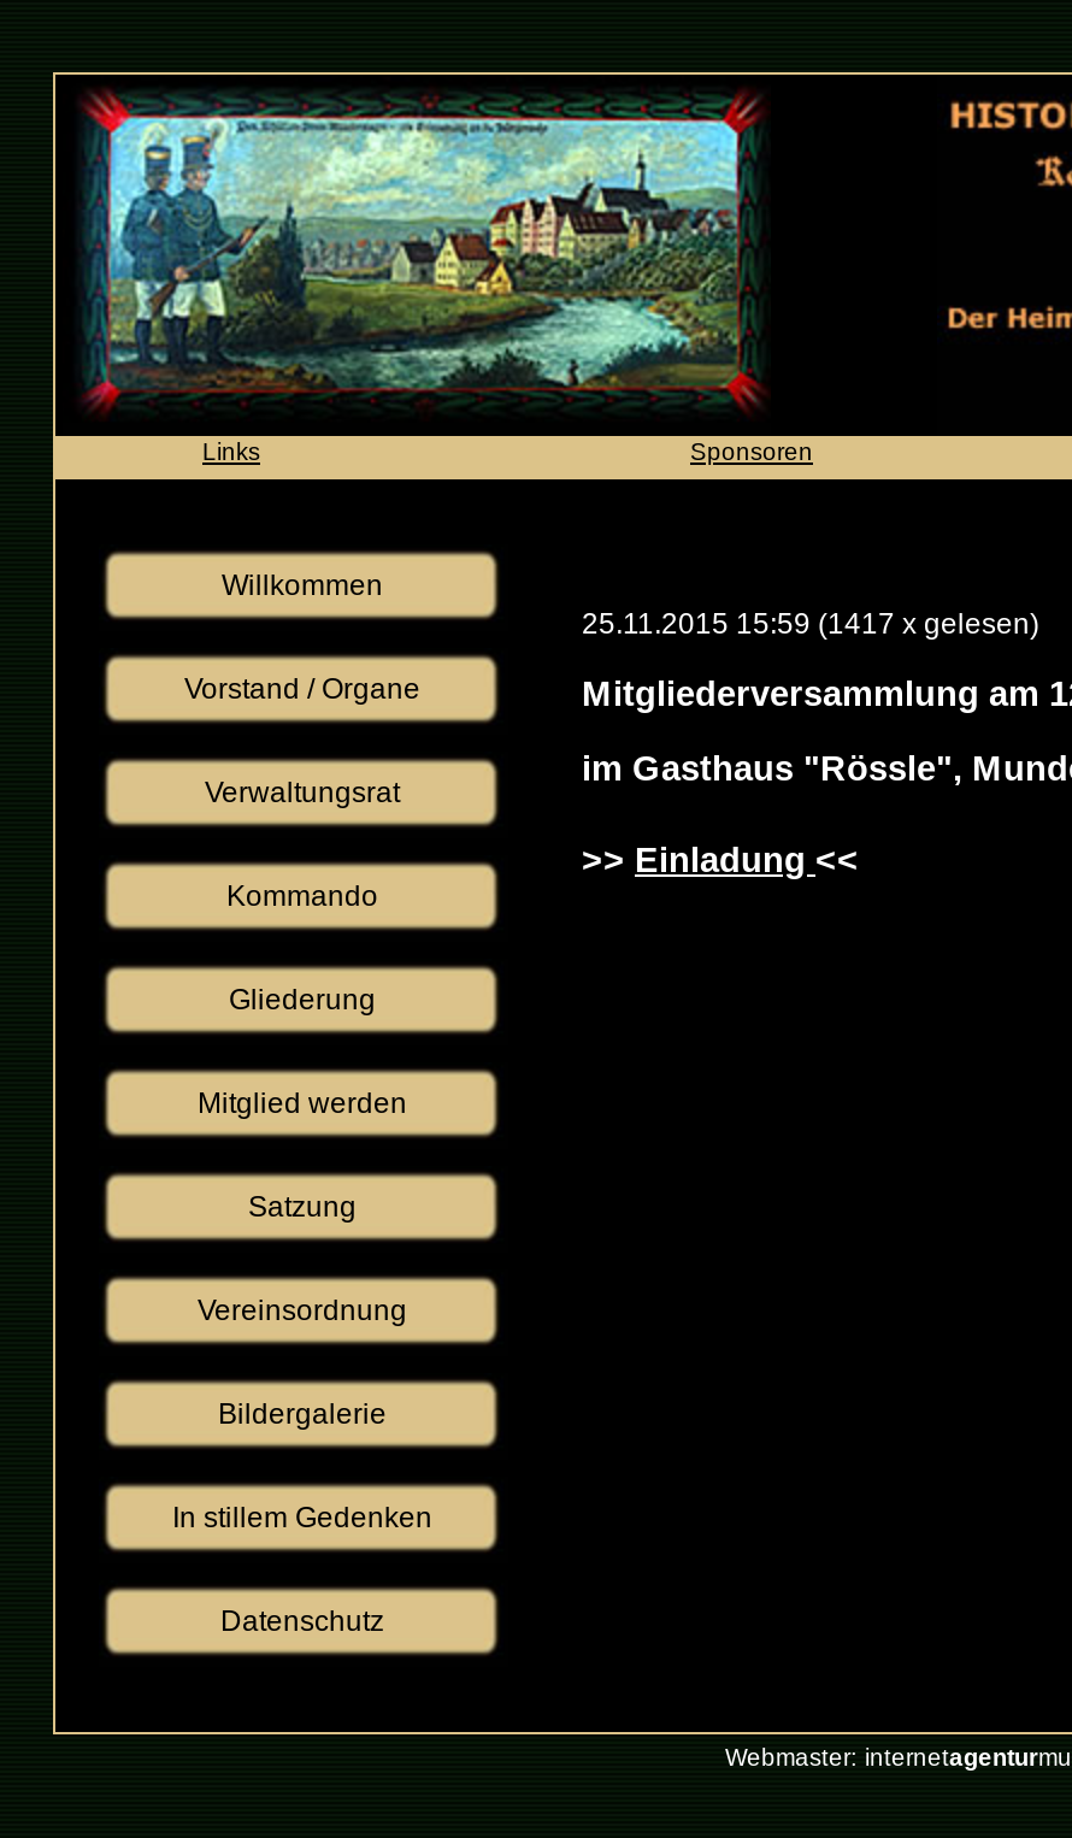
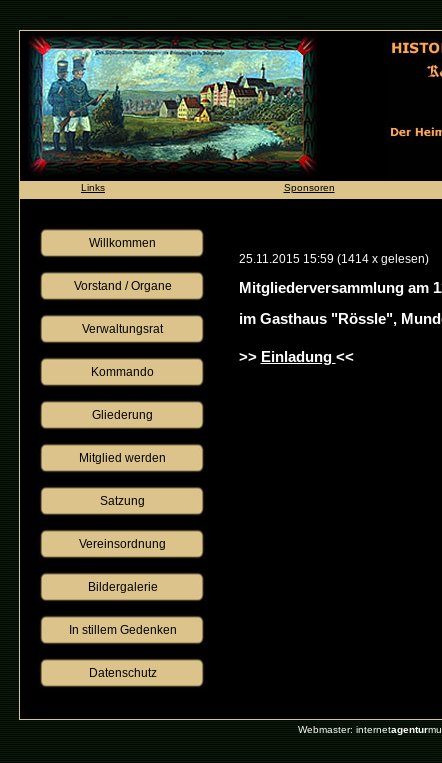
[582,607,1039,641] 25.11.2015 15:59 (1417 x gelesen) -> [238,252,428,266] 25.11.2015 15:59 (1414 x gelesen)

